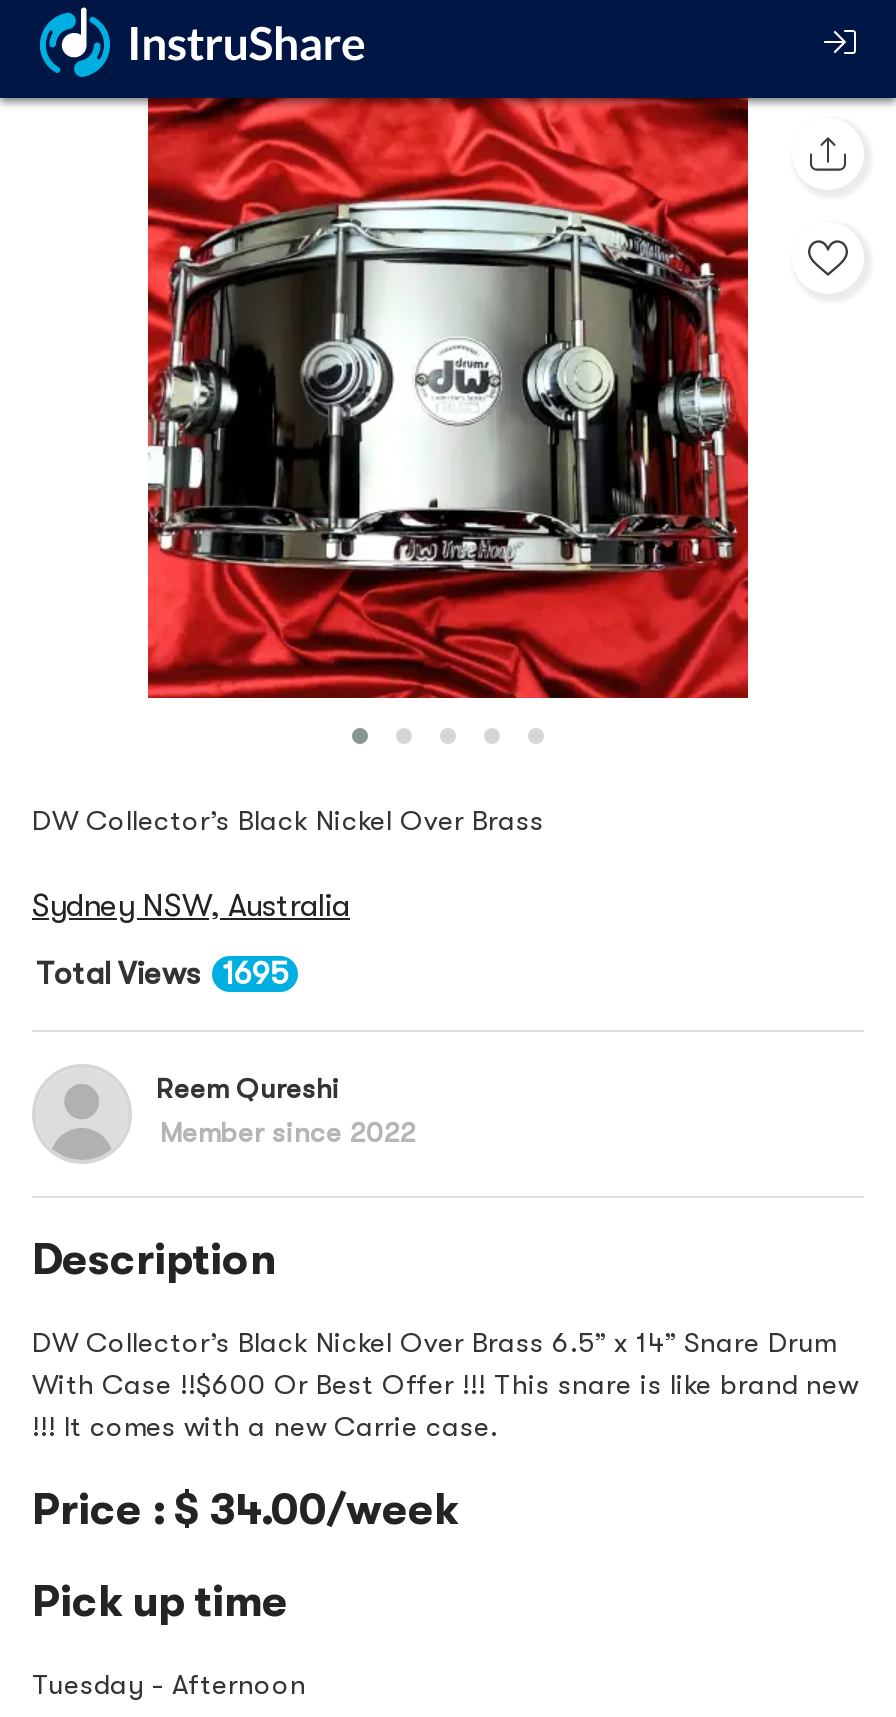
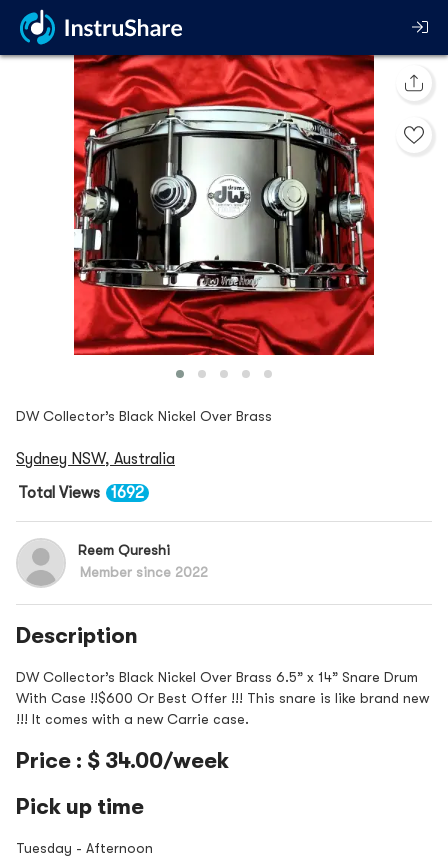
[36,956,288,992] Total Views 1695 -> [18,484,144,502] Total Views 1692

